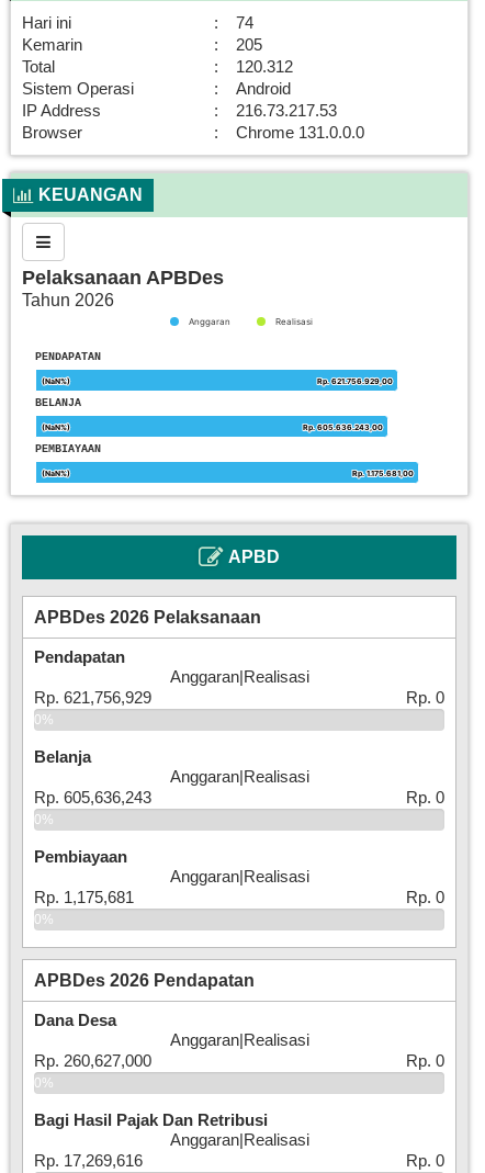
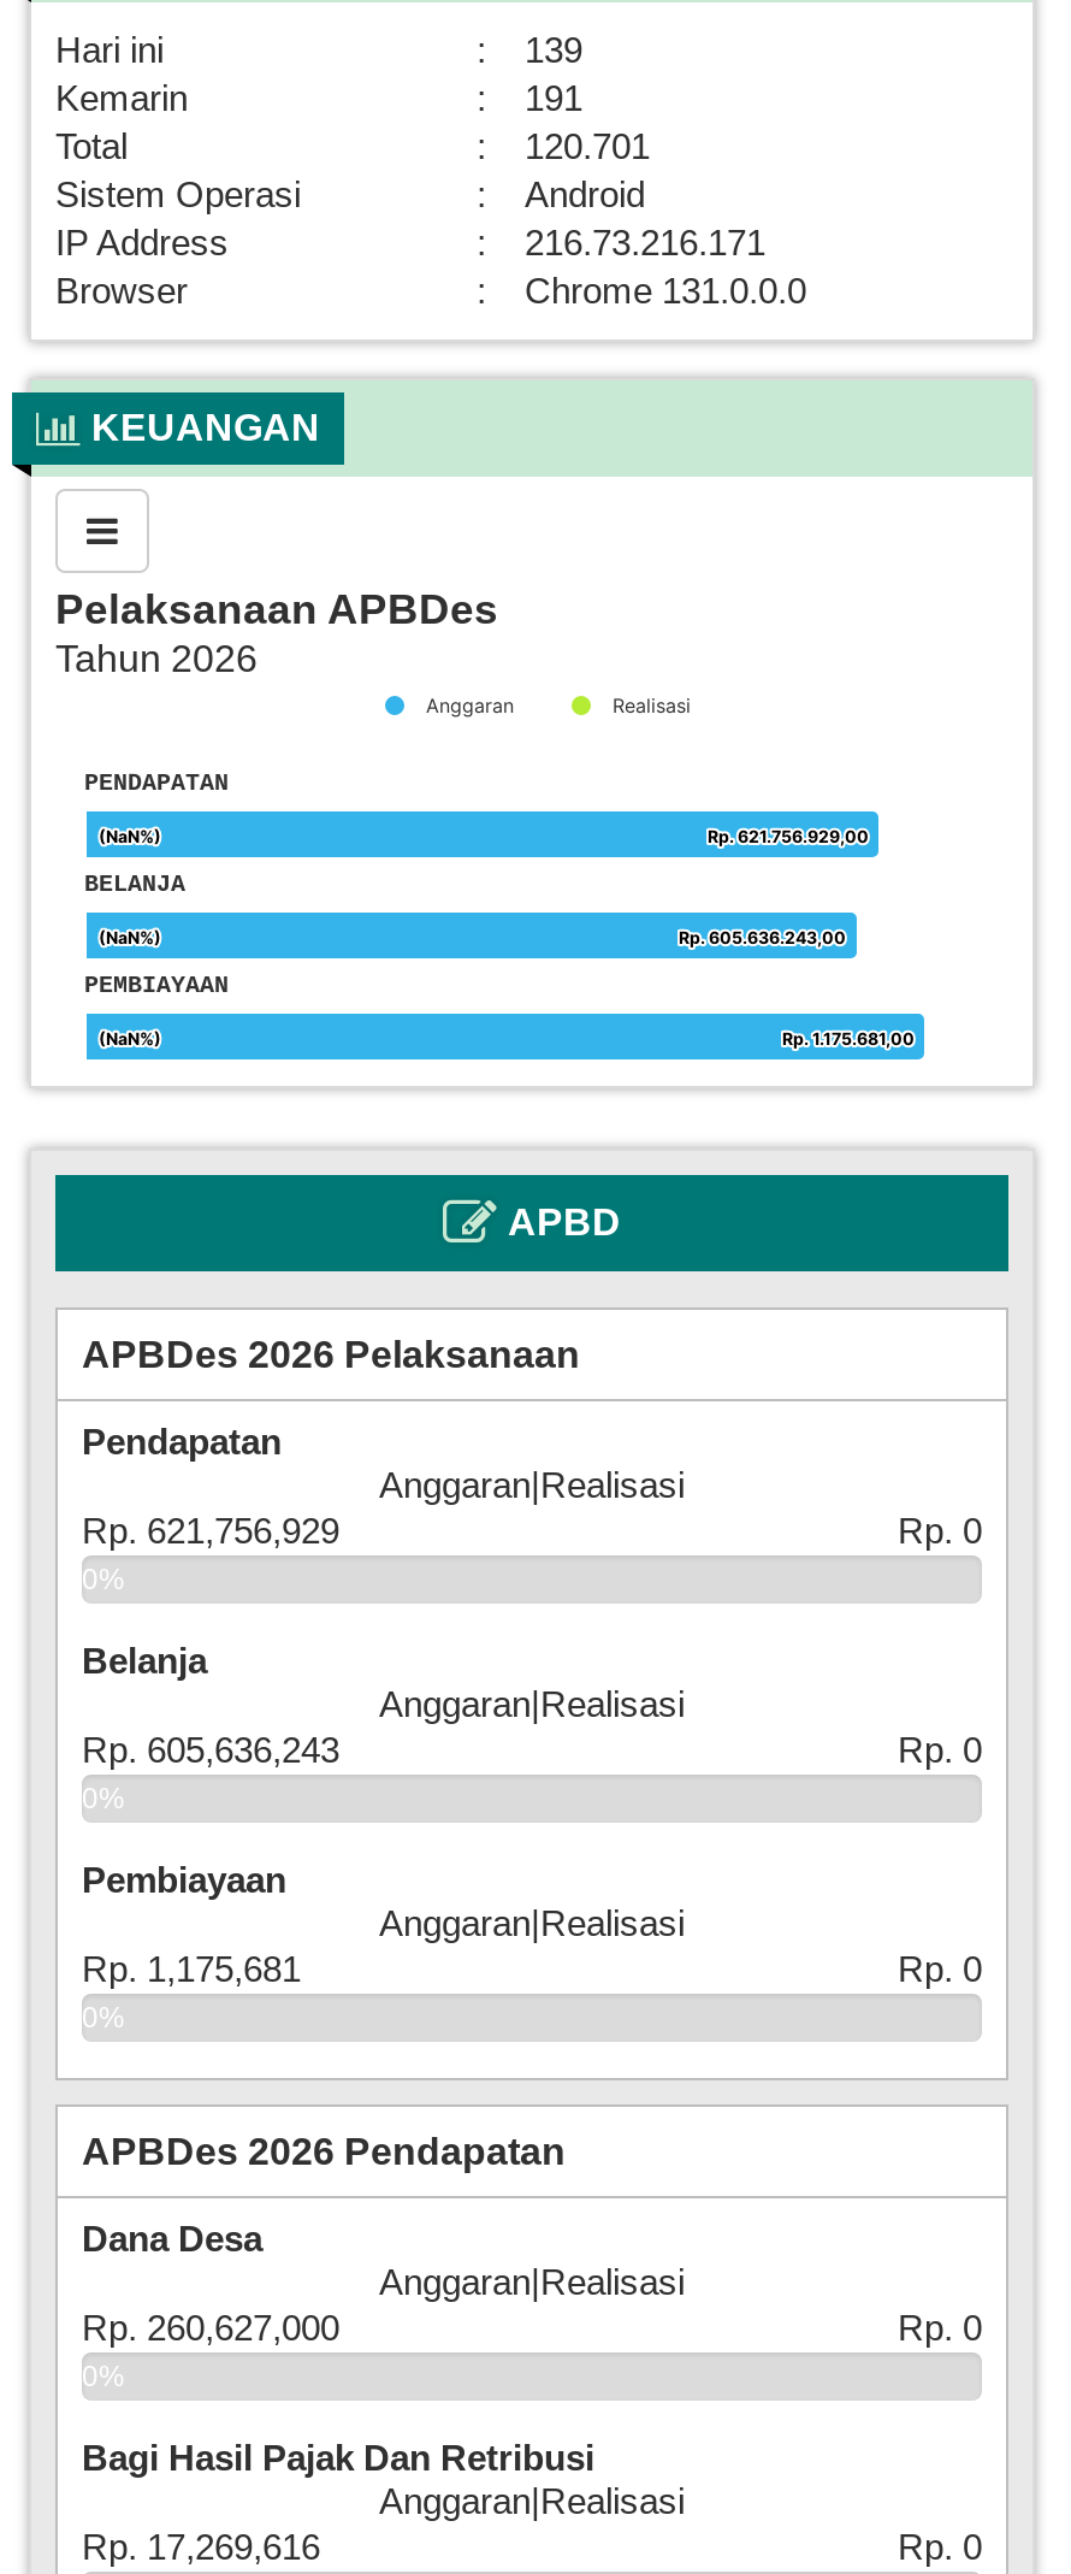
[236,13,253,32] 74 -> [525,29,582,70] 139
[236,35,262,54] 205 -> [525,77,582,118] 191
[236,57,293,76] 120.312 -> [525,125,650,166] 120.701
[236,101,337,119] 216.73.217.53 -> [525,221,765,262] 216.73.216.171

